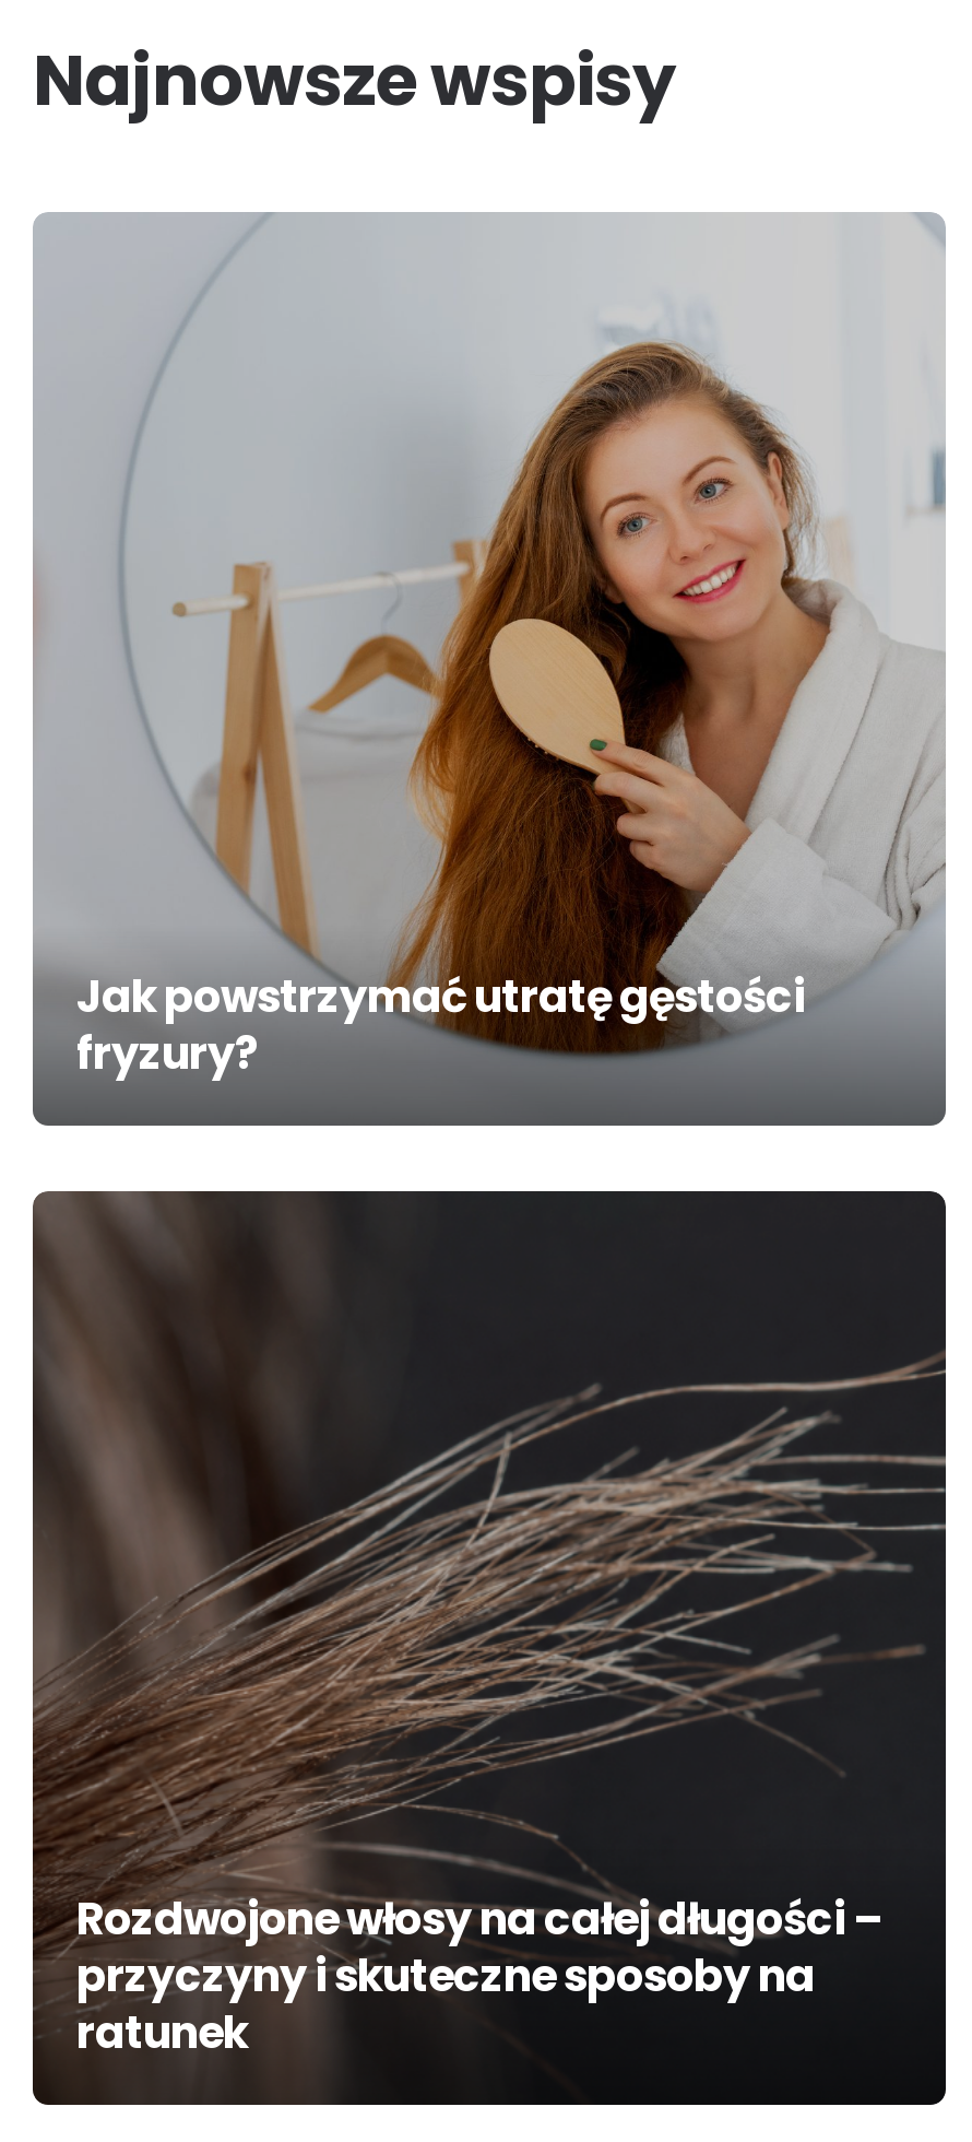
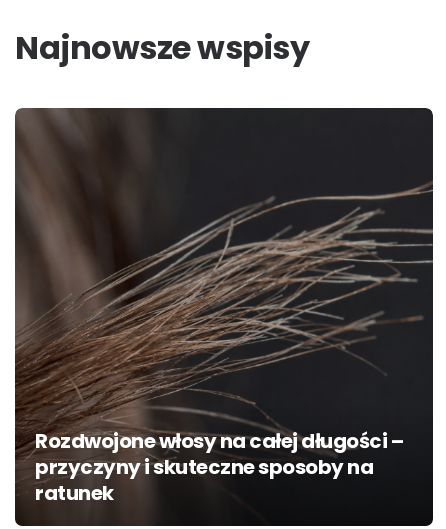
[33,214,946,1126] [image] | Jak powstrzymać utratę gęstości | fryzury? -> none

